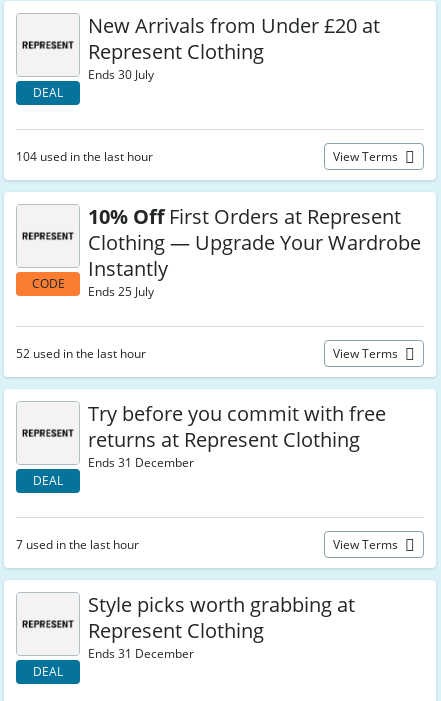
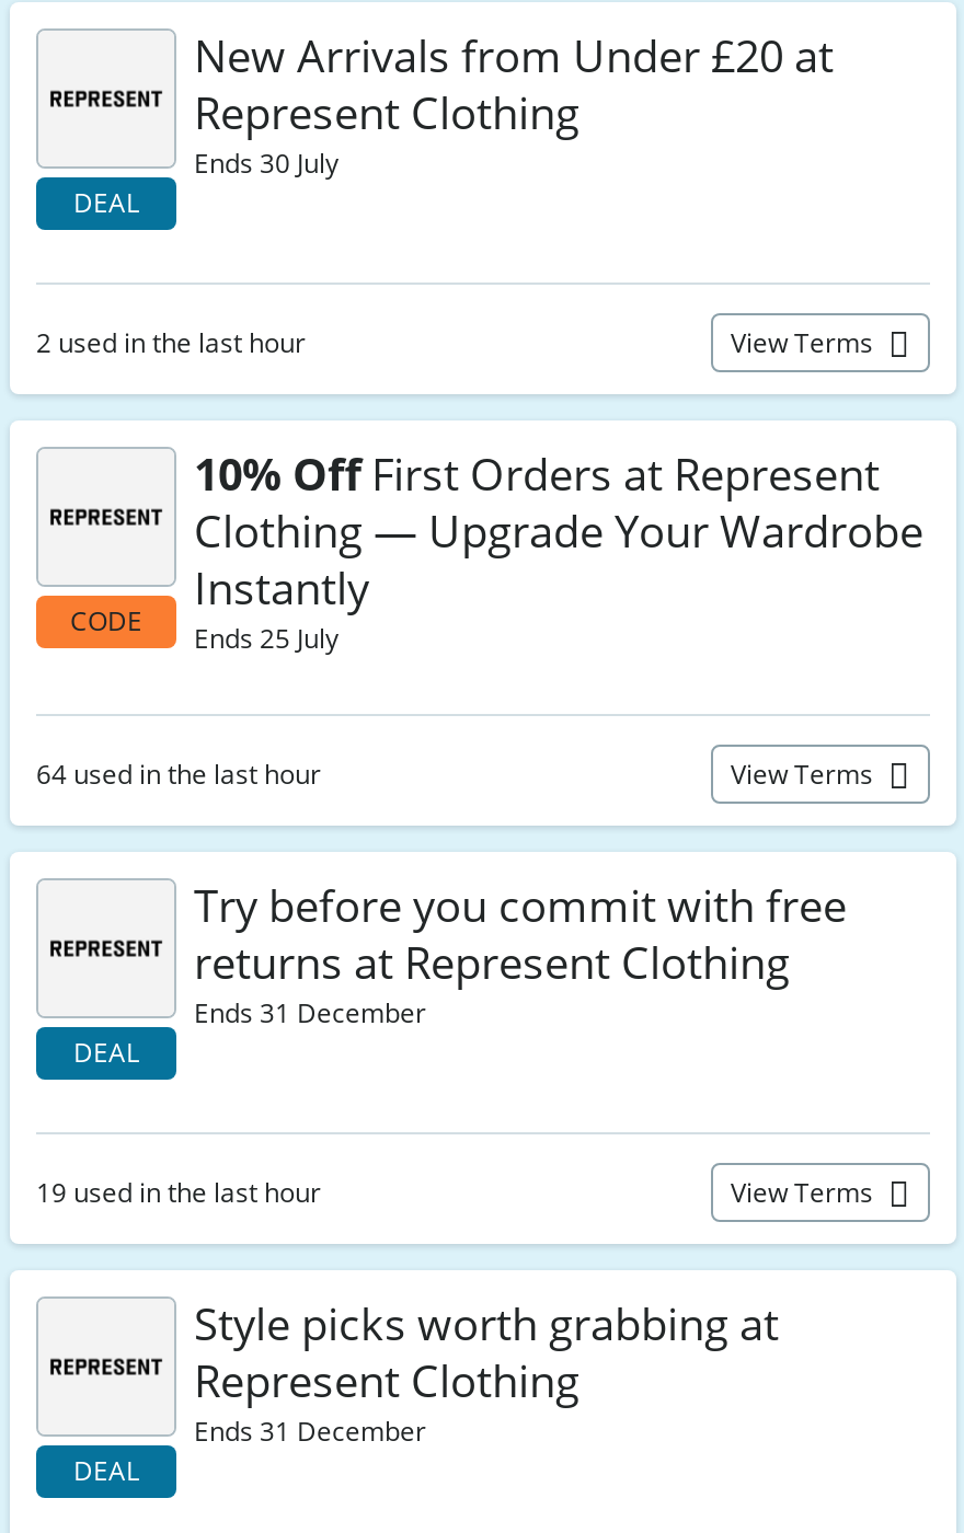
[16,148,153,165] 104 used in the last hour -> [36,324,306,361] 2 used in the last hour
[16,345,146,362] 52 used in the last hour -> [36,756,321,793] 64 used in the last hour
[16,536,139,553] 7 used in the last hour -> [36,1174,321,1211] 19 used in the last hour

